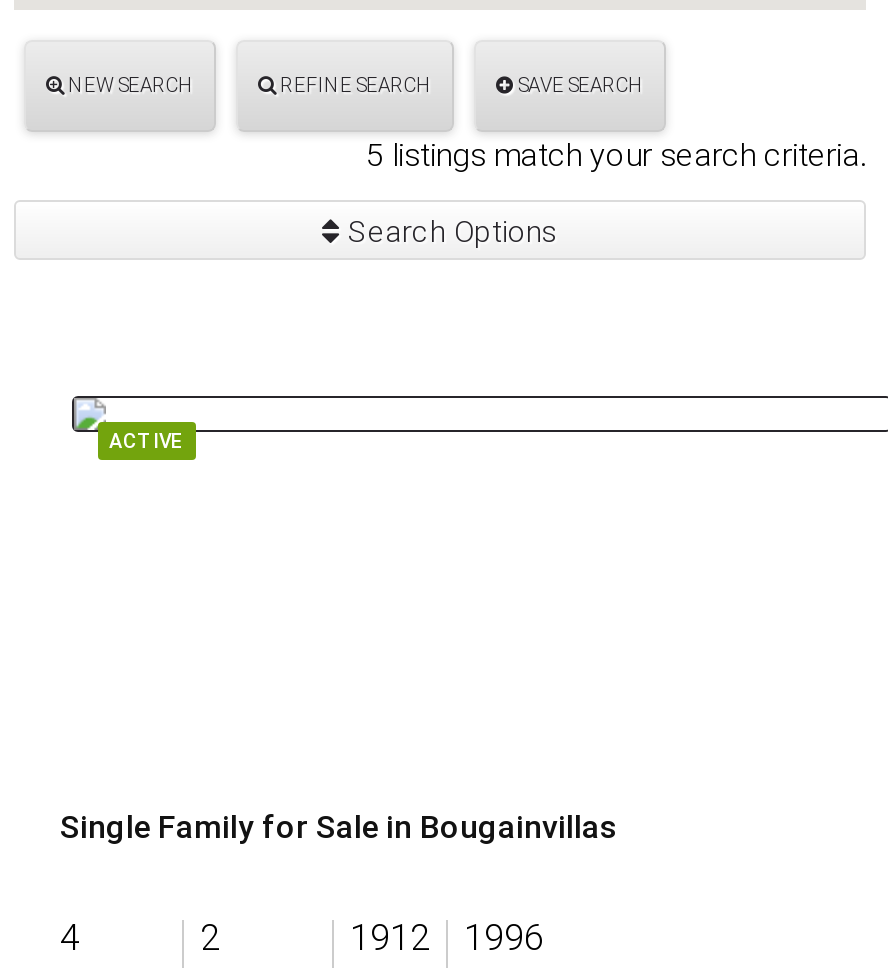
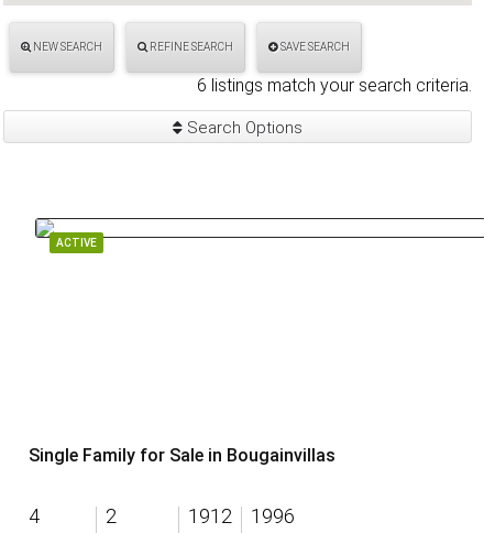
[366,136,866,174] 5 listings match your search criteria. -> [197,75,472,96] 6 listings match your search criteria.

